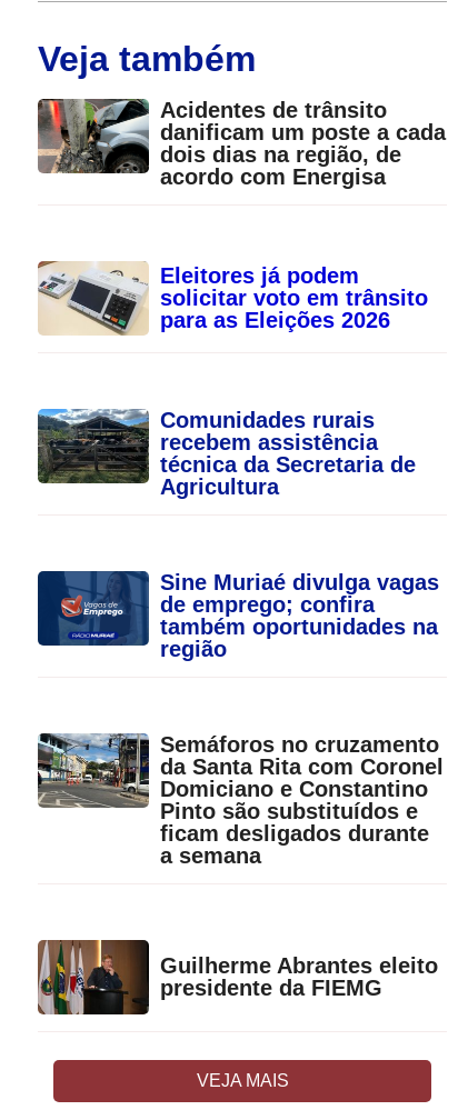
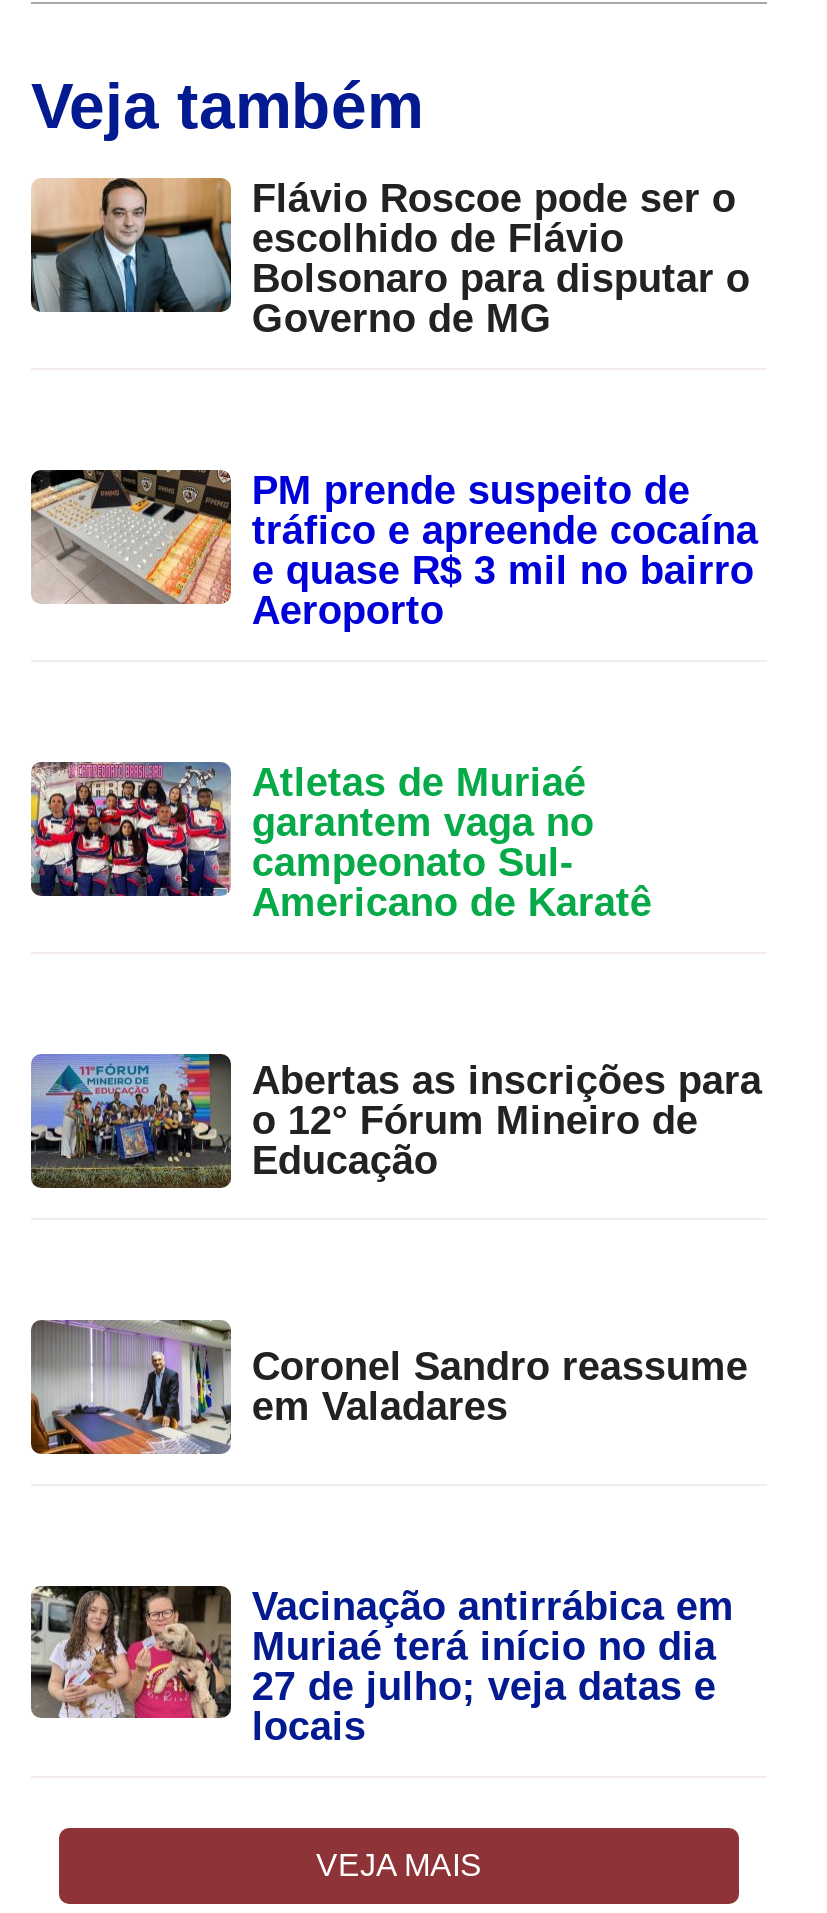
[37,98,446,189] [image] | Acidentes de trânsito | danificam um poste a cada | dois dias na região, de | acordo com Energisa -> [29,176,750,340] [image] | Flávio Roscoe pode ser o | escolhido de Flávio | Bolsonaro para disputar o | Governo de MG
[37,260,428,334] [image] | Eleitores já podem | solicitar voto em trânsito | para as Eleições 2026 -> [29,468,758,632] [image] | PM prende suspeito de | tráfico e apreende cocaína | e quase R$ 3 mil no bairro | Aeroporto
[37,408,416,499] [image] | Comunidades rurais | recebem assistência | técnica da Secretaria de | Agricultura -> [29,736,652,924] [image] | Atletas de Muriaé | garantem vaga no | campeonato Sul- | Americano de Karatê
[37,570,440,661] [image] | Sine Muriaé divulga vagas | de emprego; confira | também oportunidades na | região -> [29,1028,762,1190] [image] | Abertas as inscrições para | o 12° Fórum Mineiro de | Educação
[37,732,444,868] [image] | Semáforos no cruzamento | da Santa Rita com Coronel | Domiciano e Constantino | Pinto são substituídos e | ficam desligados durante | a semana -> [29,1318,748,1456] [image] | Coronel Sandro reassume | em Valadares
[37,926,438,1016] [image] | Guilherme Abrantes eleito | presidente da FIEMG -> [29,1583,734,1747] [image] | Vacinação antirrábica em | Muriaé terá início no dia | 27 de julho; veja datas e | locais

